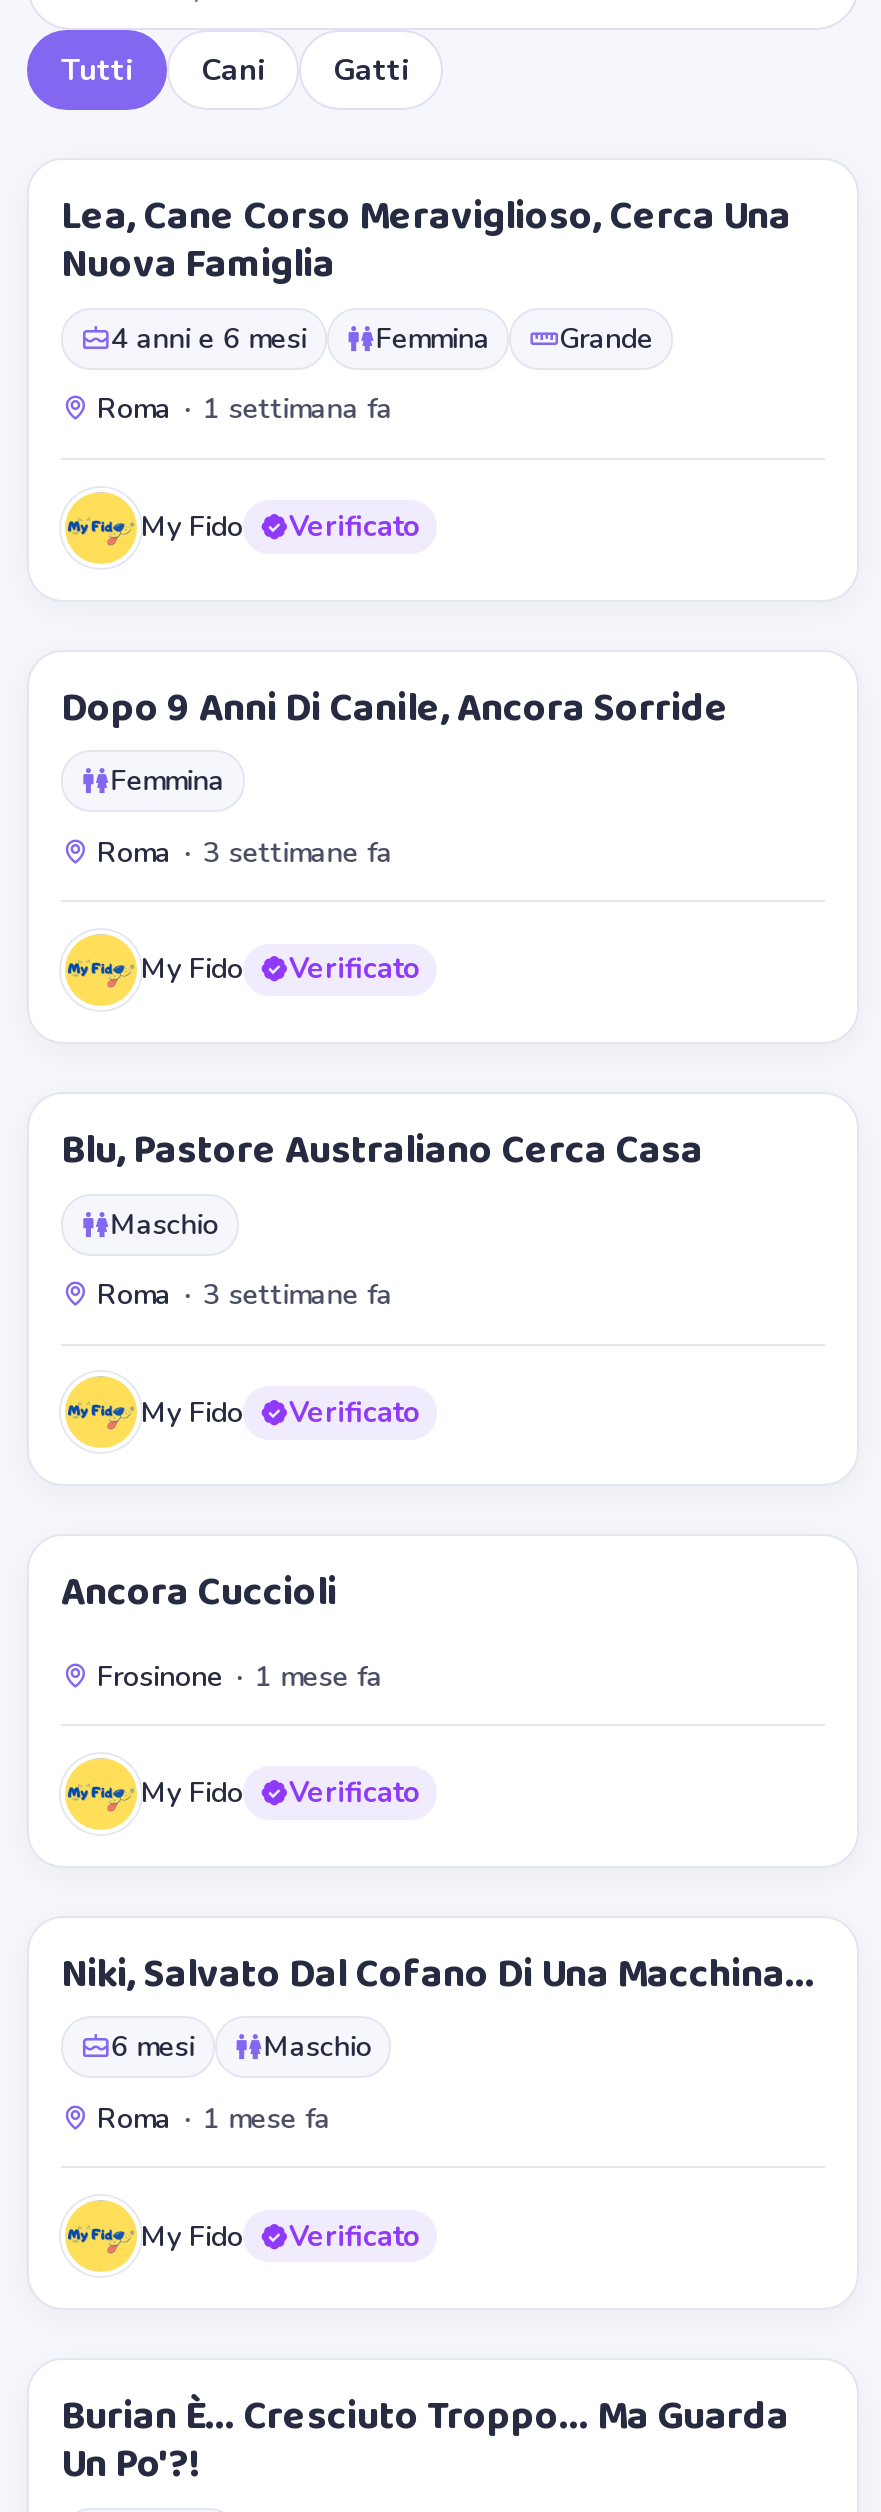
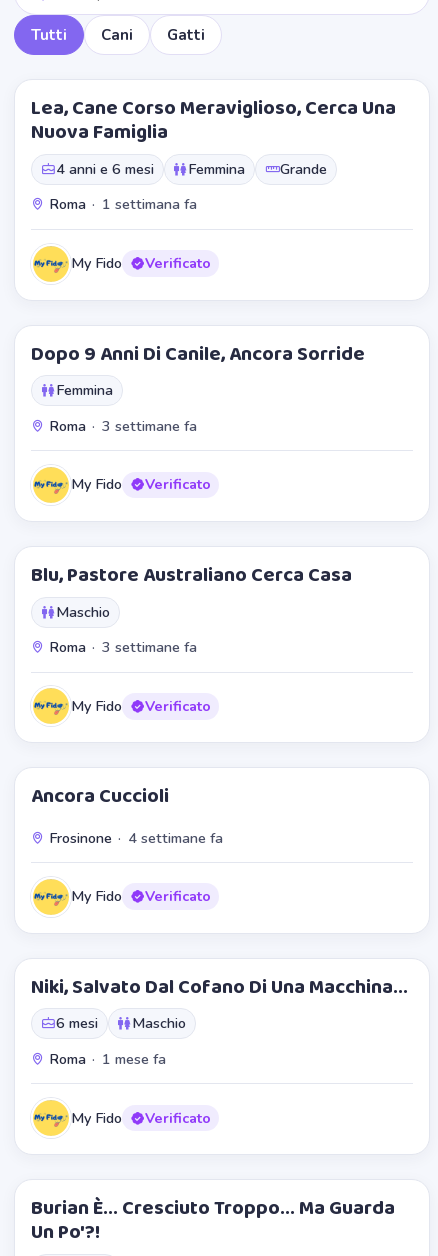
[89,1655,383,1695] Frosinone · 1 mese fa -> [45,827,223,847] Frosinone · 4 settimane fa

